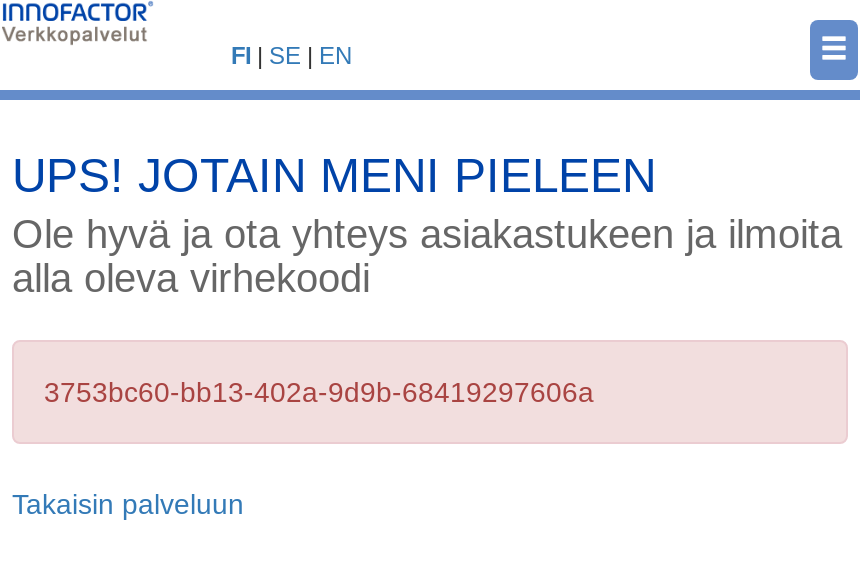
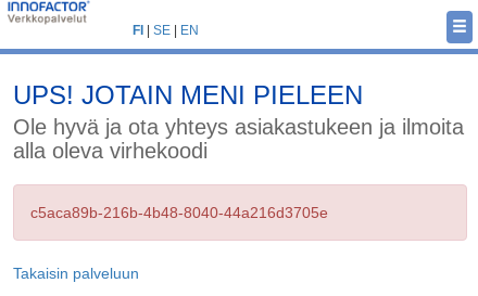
[44,376,594,408] 3753bc60-bb13-402a-9d9b-68419297606a -> [30,204,328,221] c5aca89b-216b-4b48-8040-44a216d3705e

